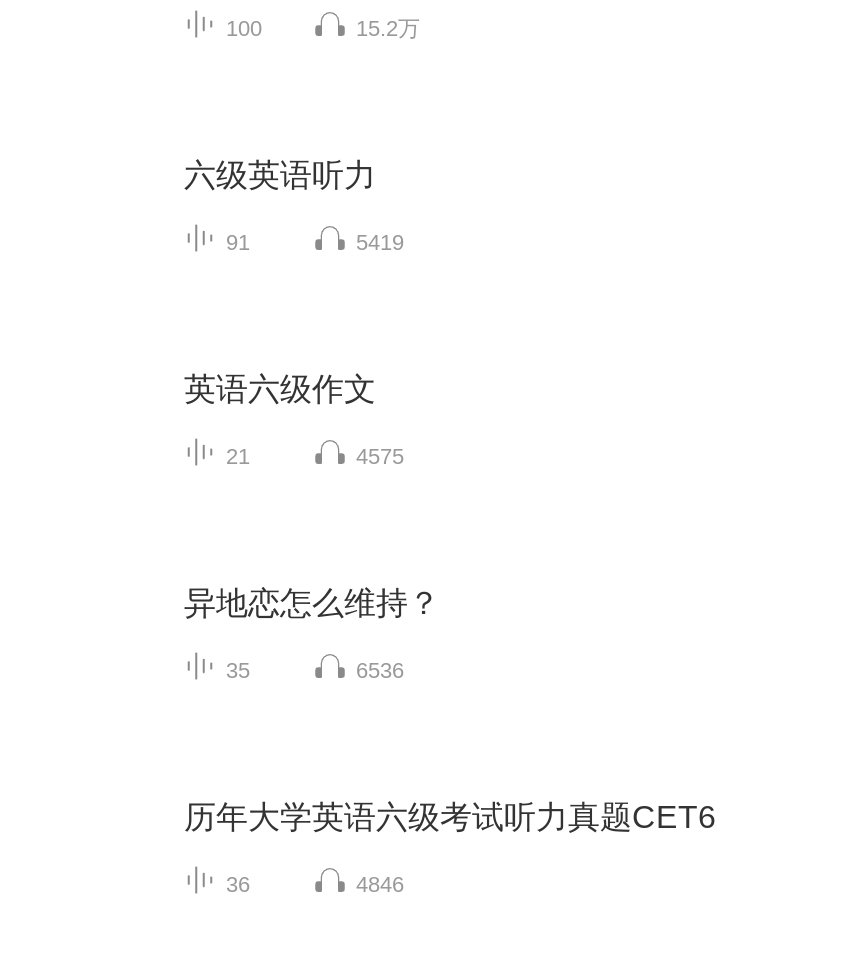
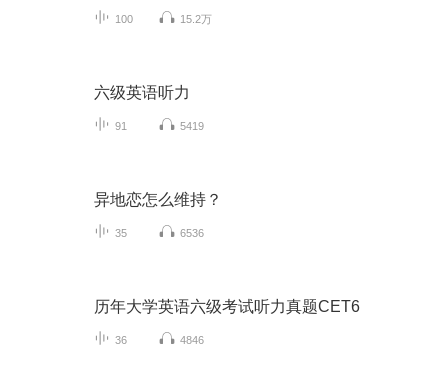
[184,372,404,468] 英语六级作文 | 21 | 4575 -> none

